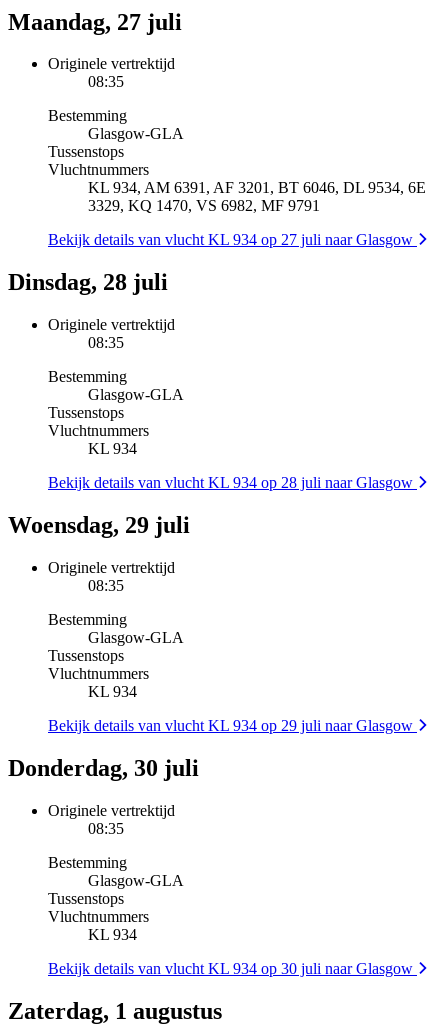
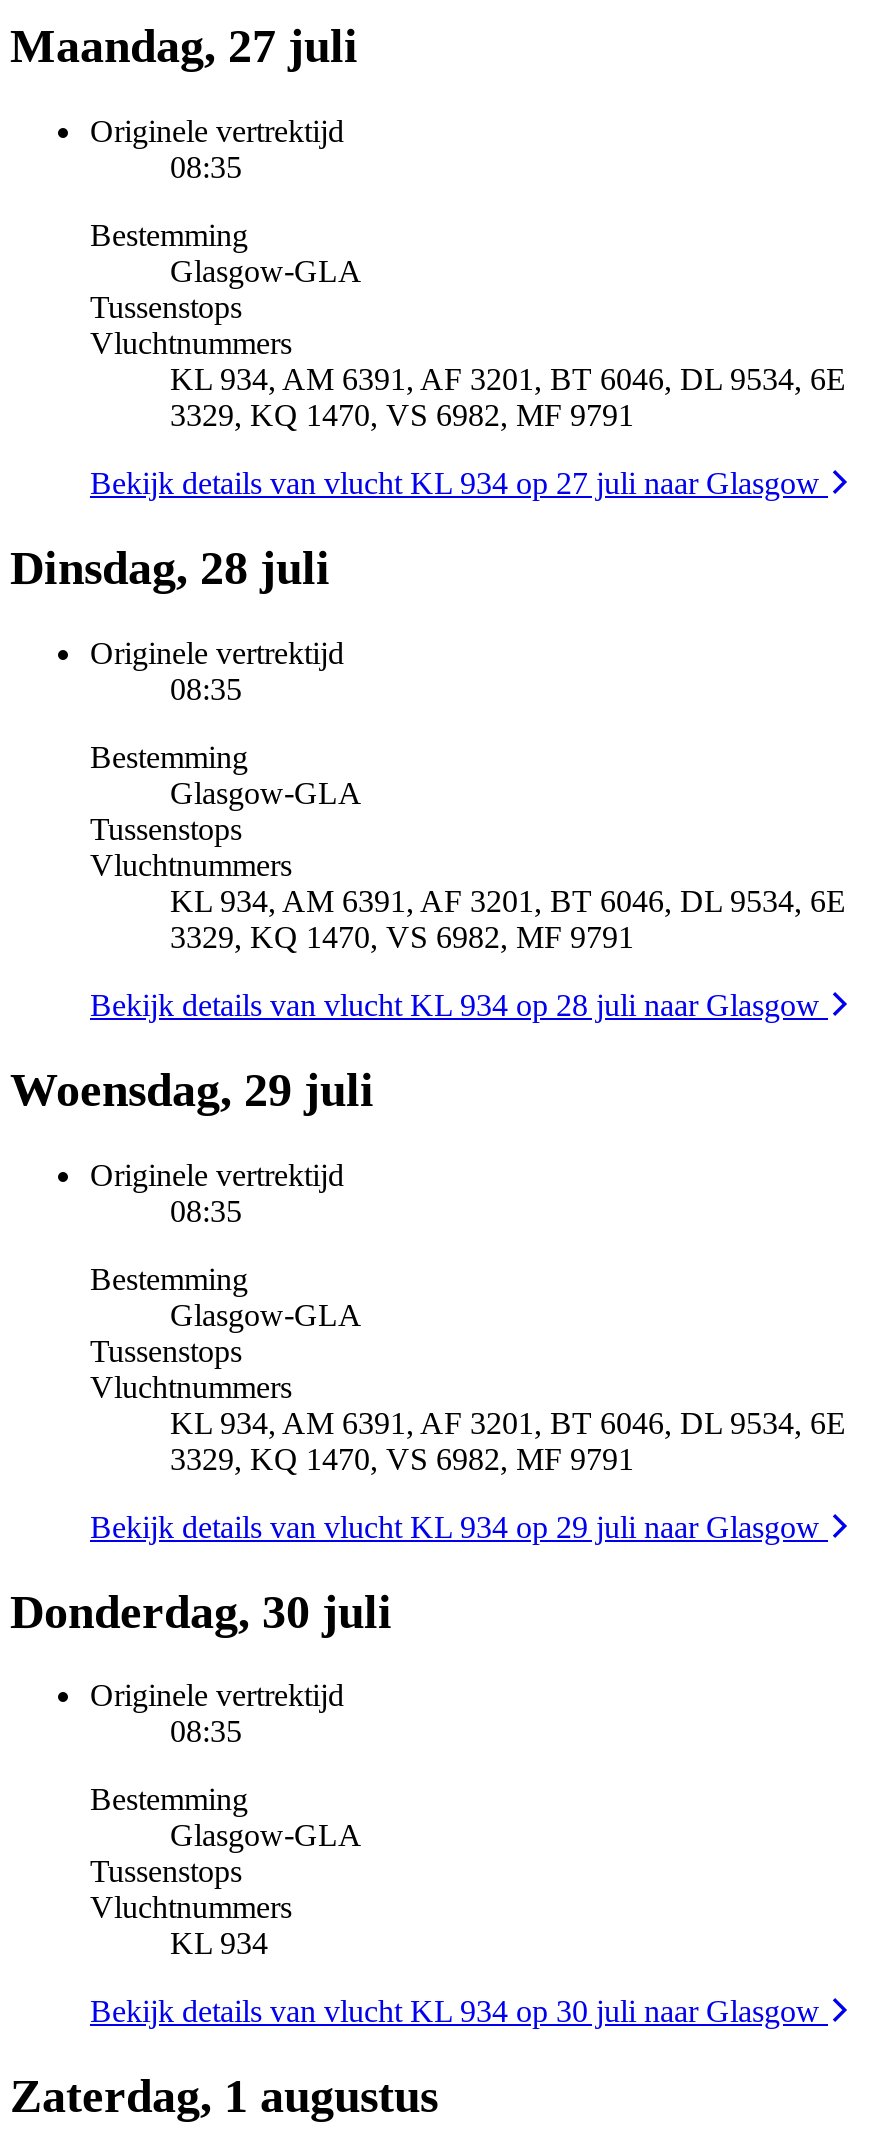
[88,440,137,457] KL 934 -> [170,883,846,953] KL 934, AM 6391, AF 3201, BT 6046, DL 9534, 6E | 3329, KQ 1470, VS 6982, MF 9791
[88,683,137,700] KL 934 -> [170,1405,846,1475] KL 934, AM 6391, AF 3201, BT 6046, DL 9534, 6E | 3329, KQ 1470, VS 6982, MF 9791

